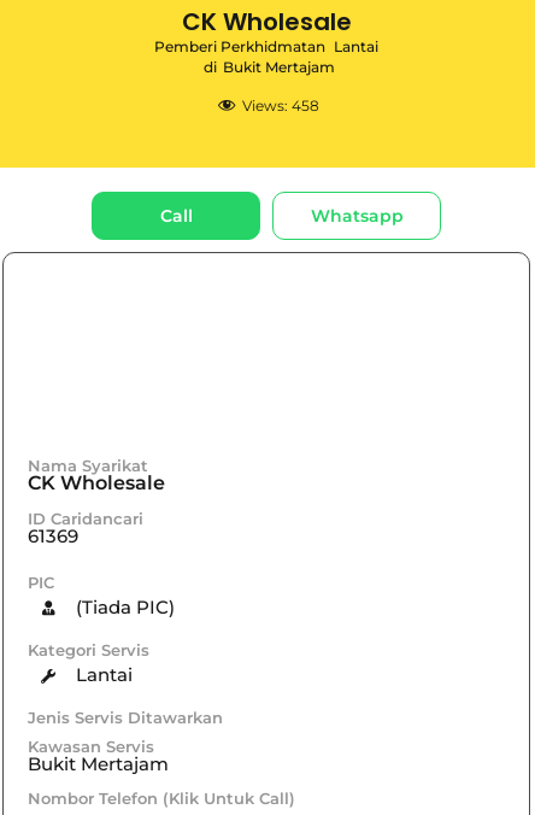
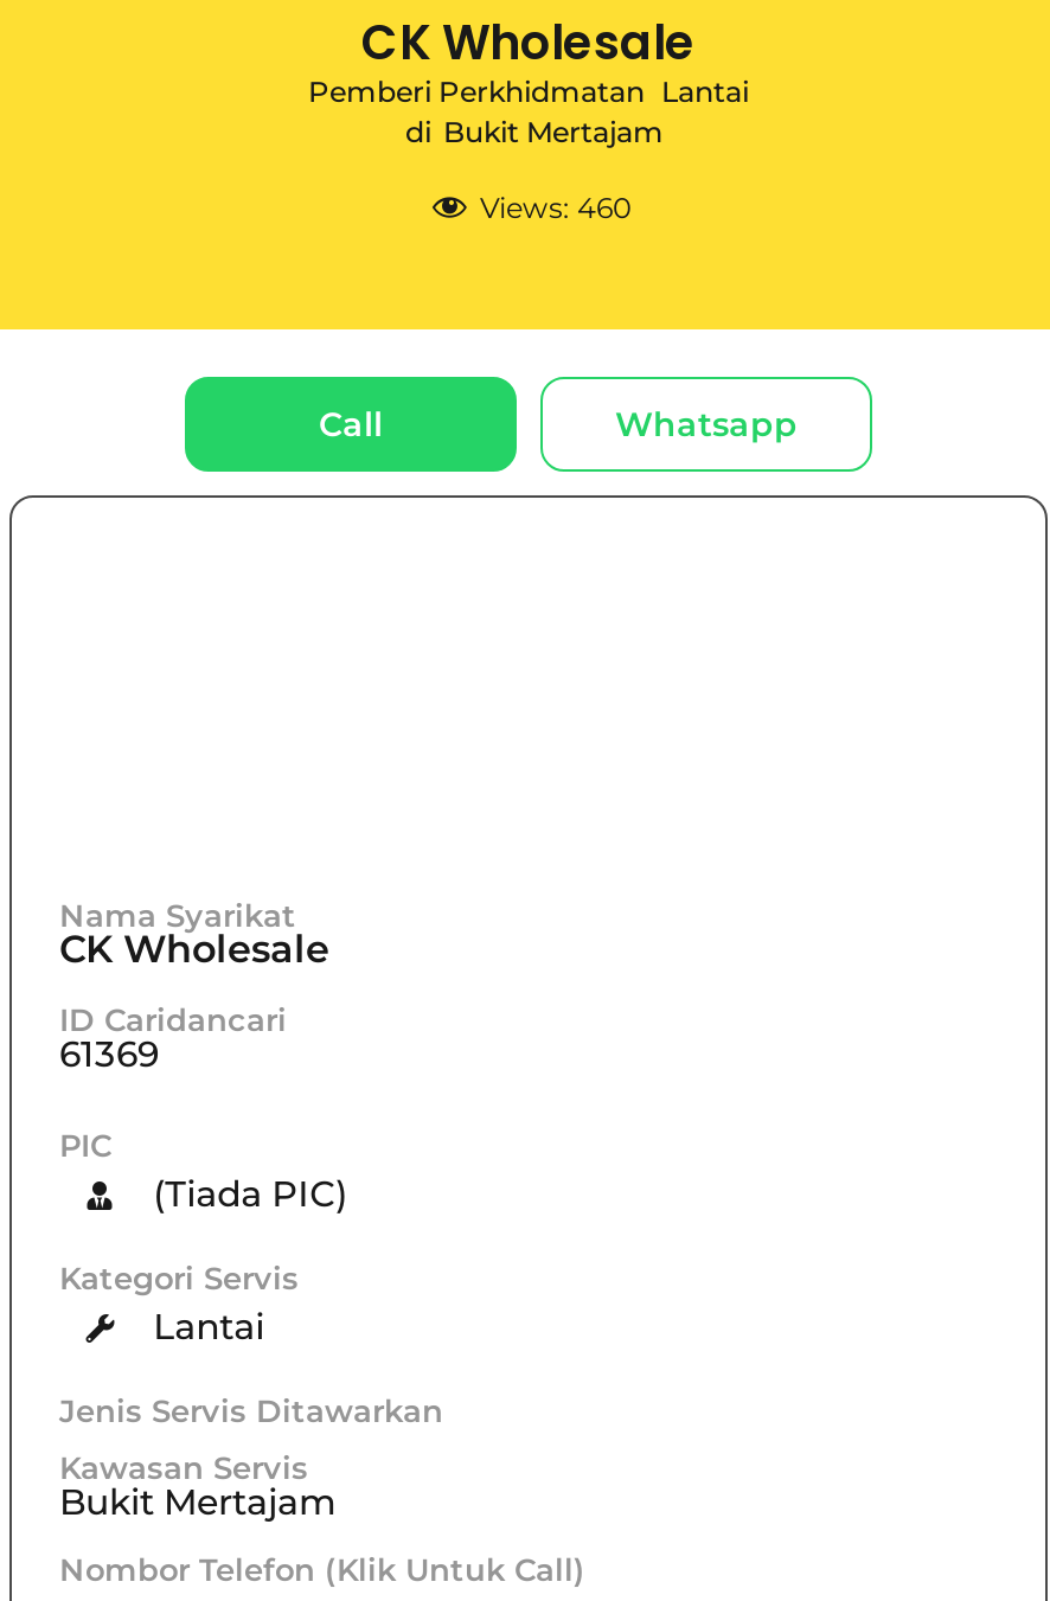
[242,96,319,115] Views: 458 -> [480,190,632,225] Views: 460

